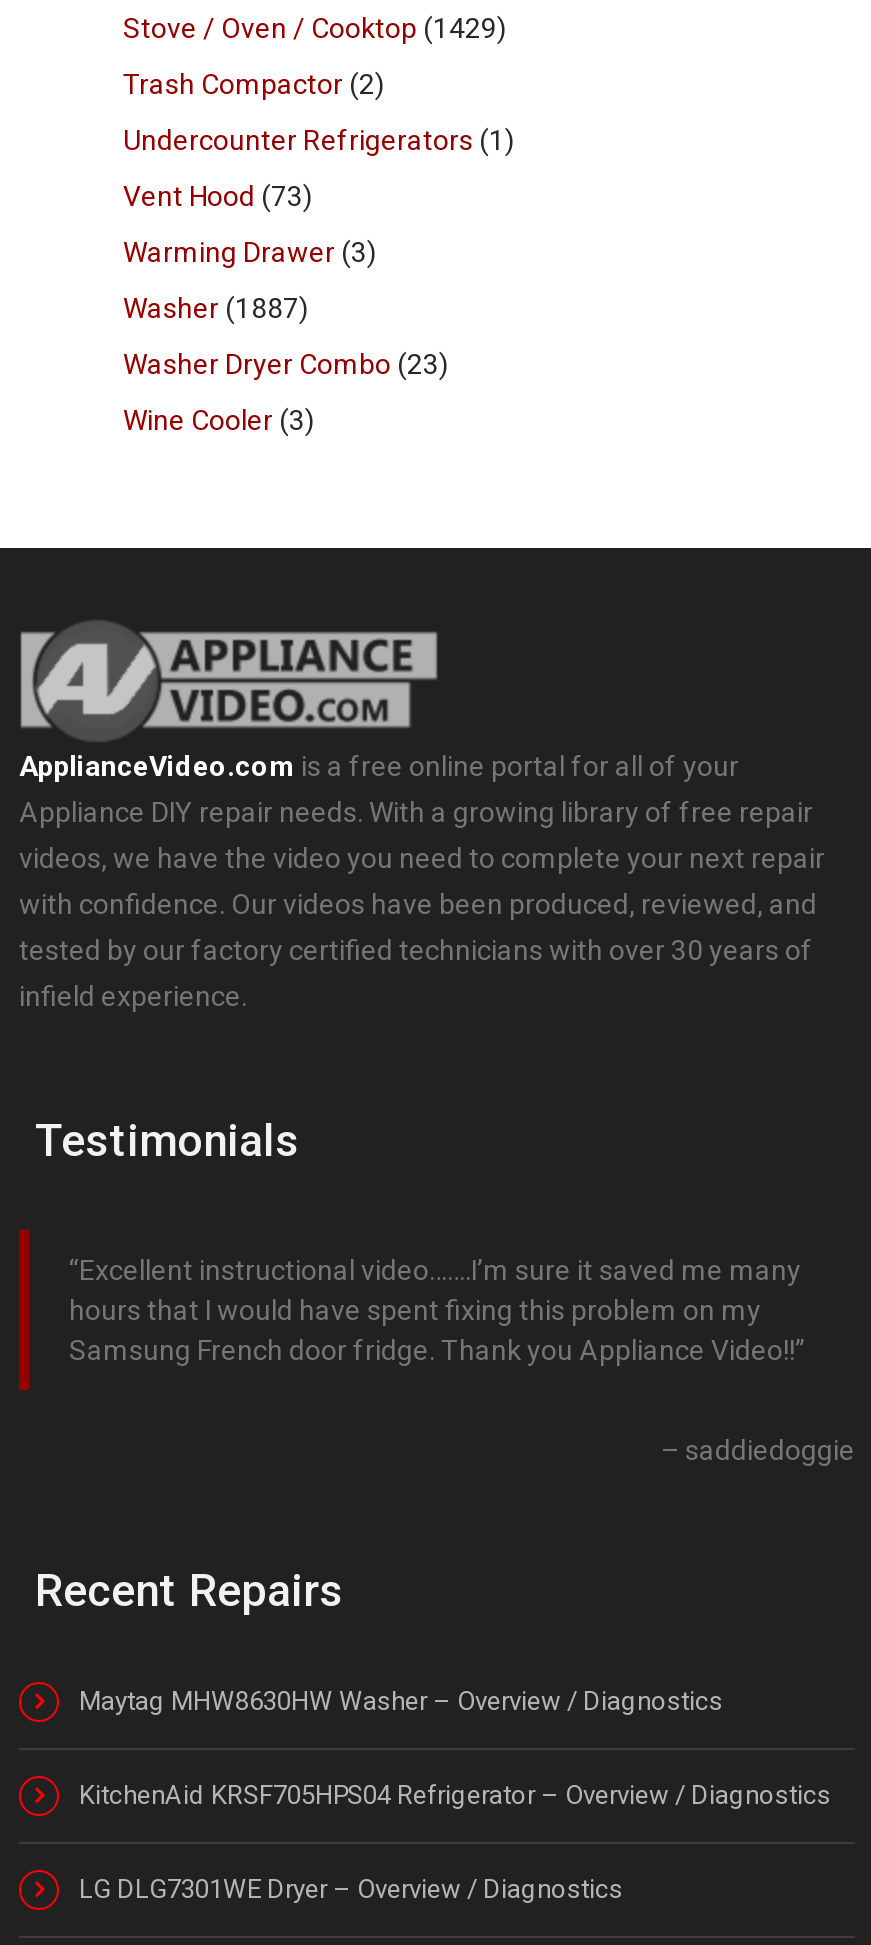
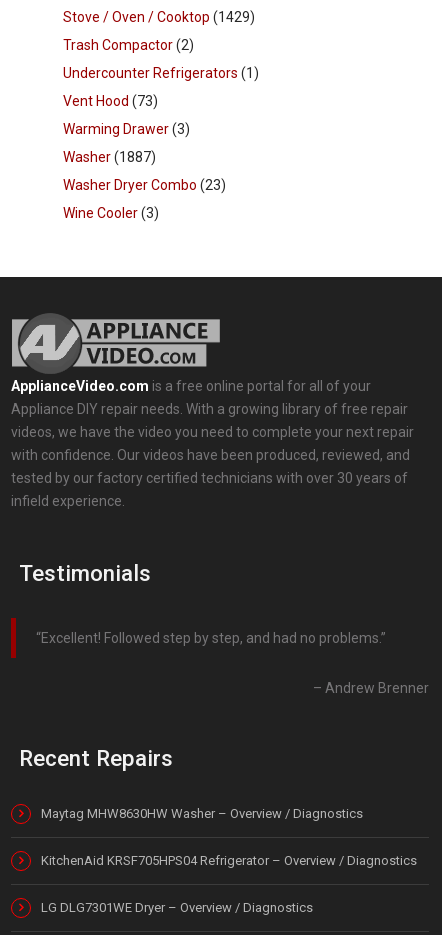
[69,1254,801,1366] Excellent instructional video…….I’m sure it saved me many | hours that I would have spent fixing this problem on my | Samsung French door fridge. Thank you Appliance Video!! -> [41,630,381,646] Excellent! Followed step by step, and had no problems.
[685,1434,855,1466] saddiedoggie -> [325,680,429,696] Andrew Brenner

